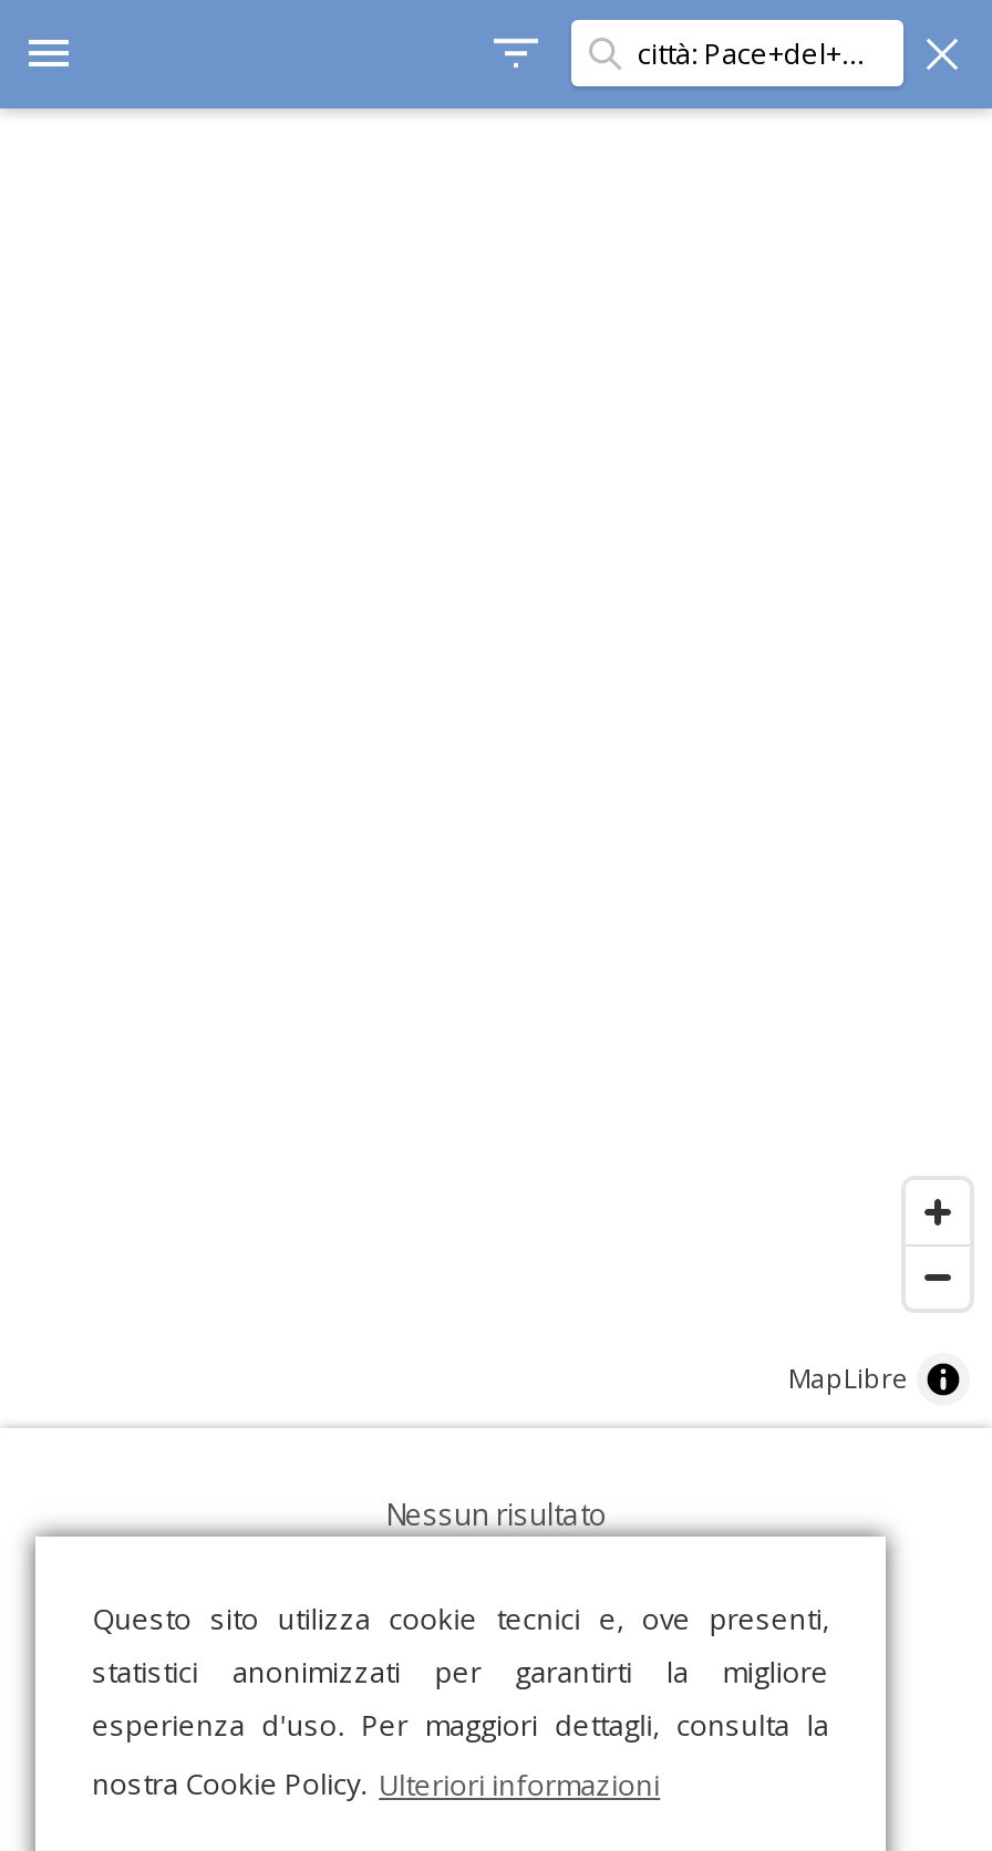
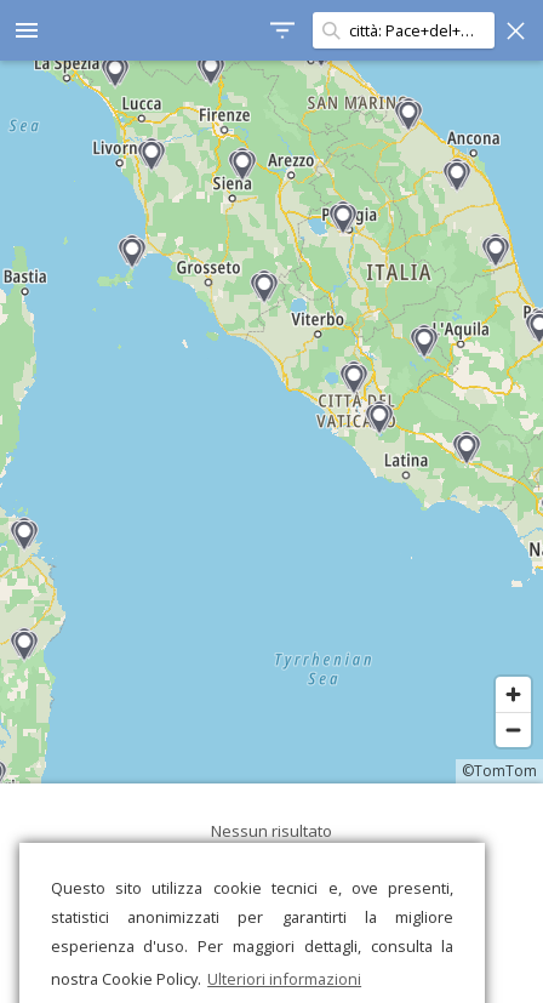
none -> [4,59,539,785] [image]
[788,1359,908,1397] MapLibre -> [462,760,537,781] ©TomTom

